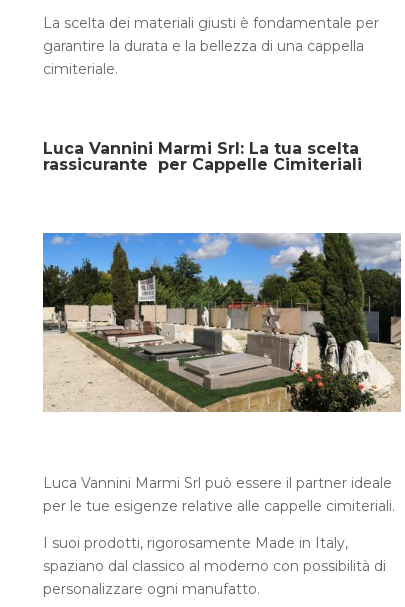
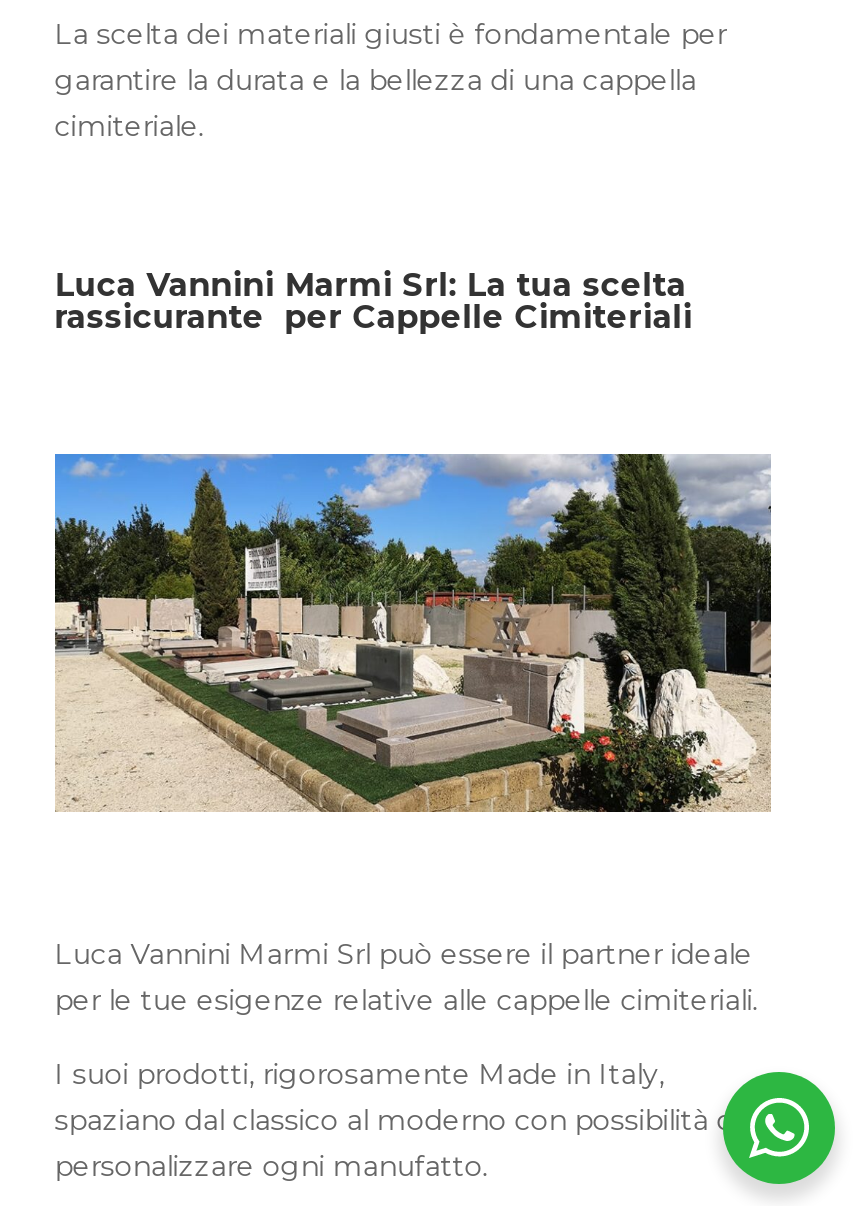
none -> [721,1070,837,1192] [image]

